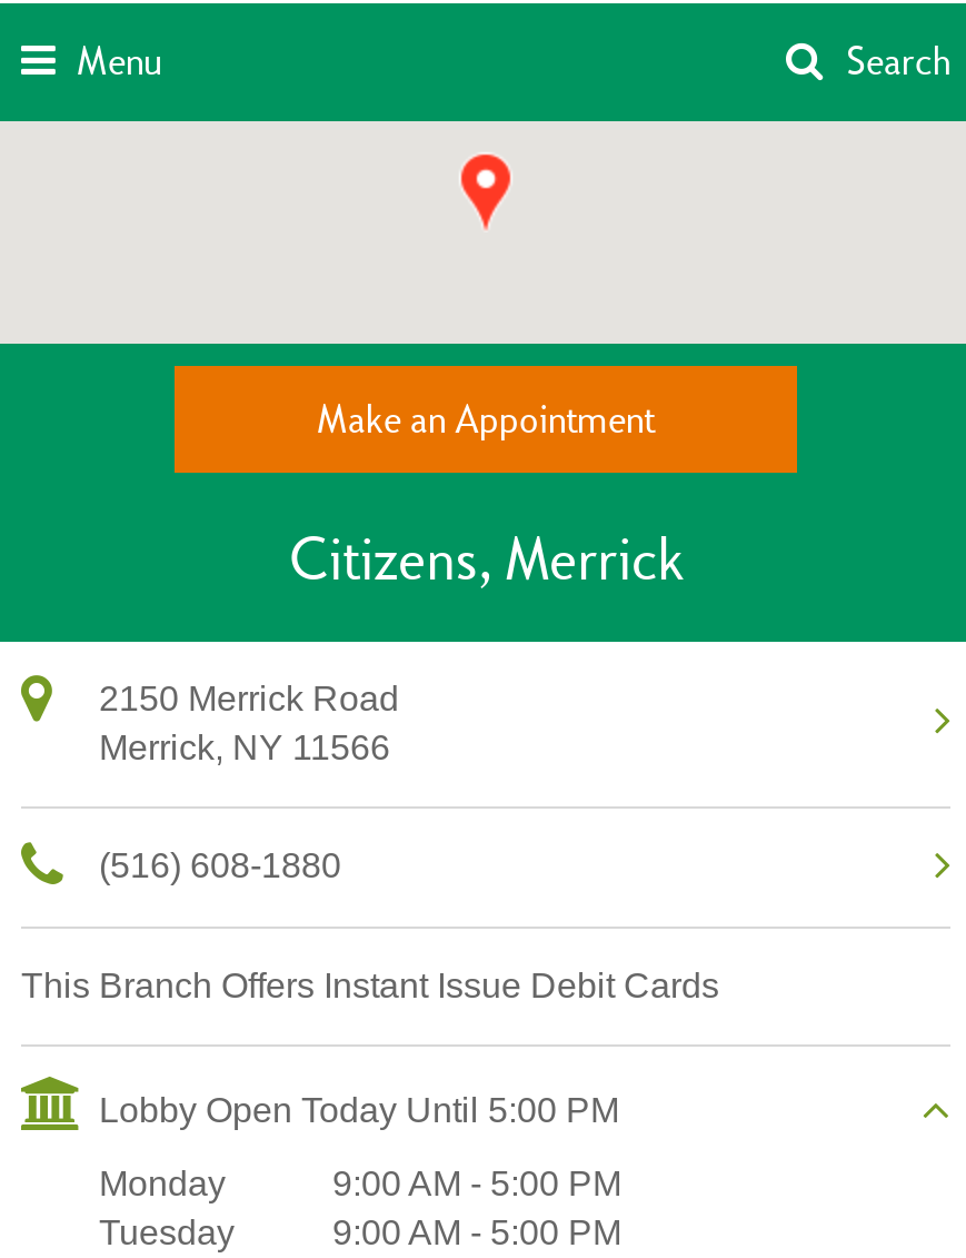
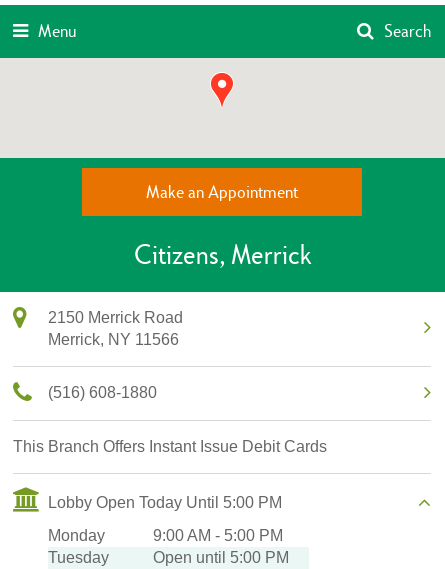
[332,1213,621,1251] 9:00 AM - 5:00 PM -> [153,549,289,566] Open until 5:00 PM

